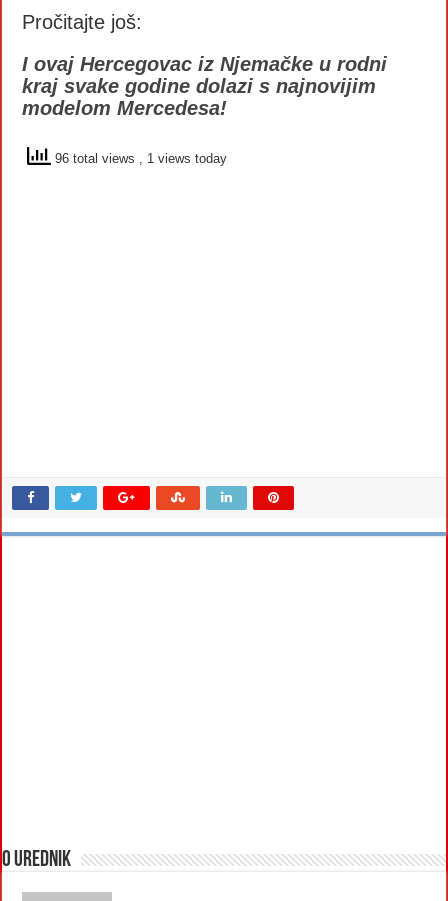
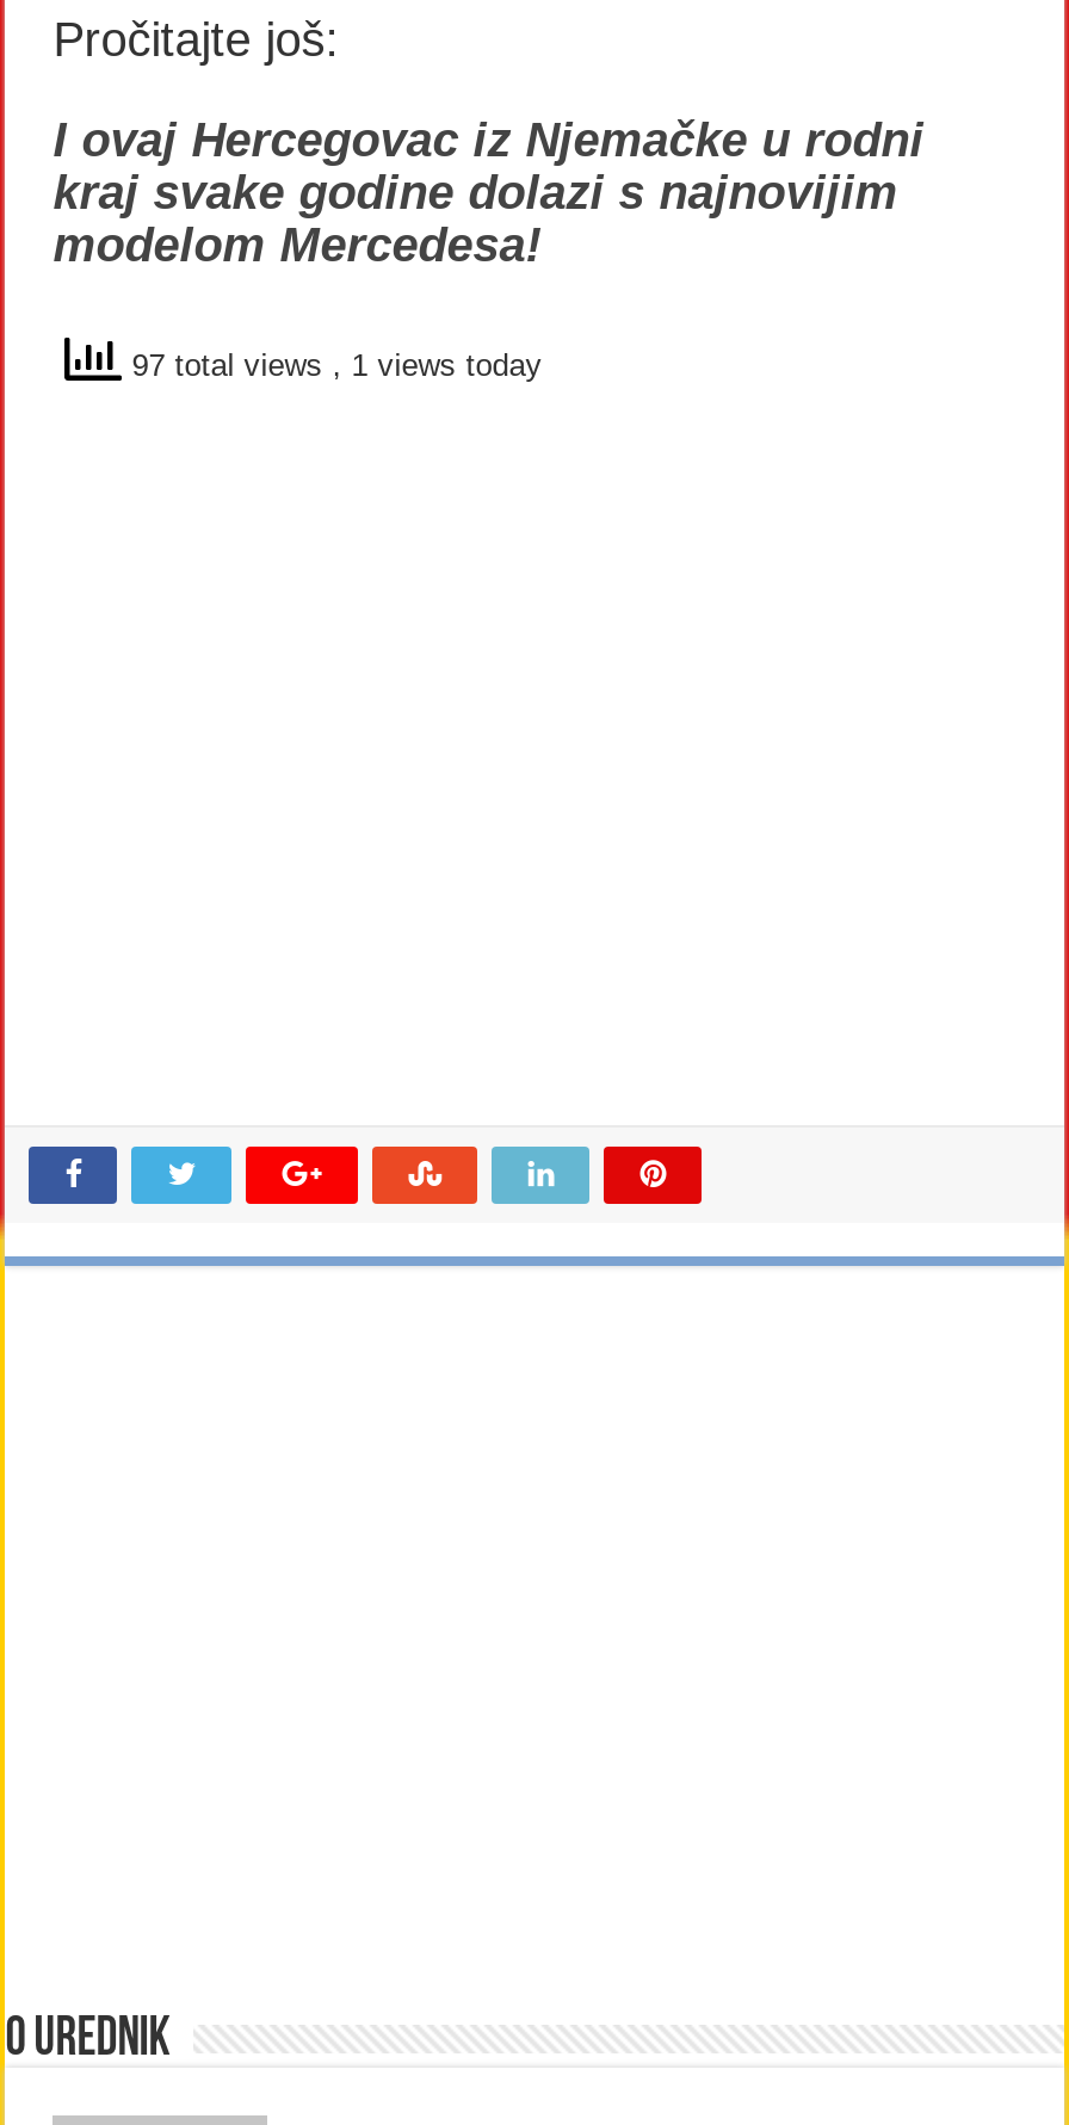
[51,151,227,166] 96 total views, 1 views today -> [122,346,542,382] 97 total views, 1 views today

